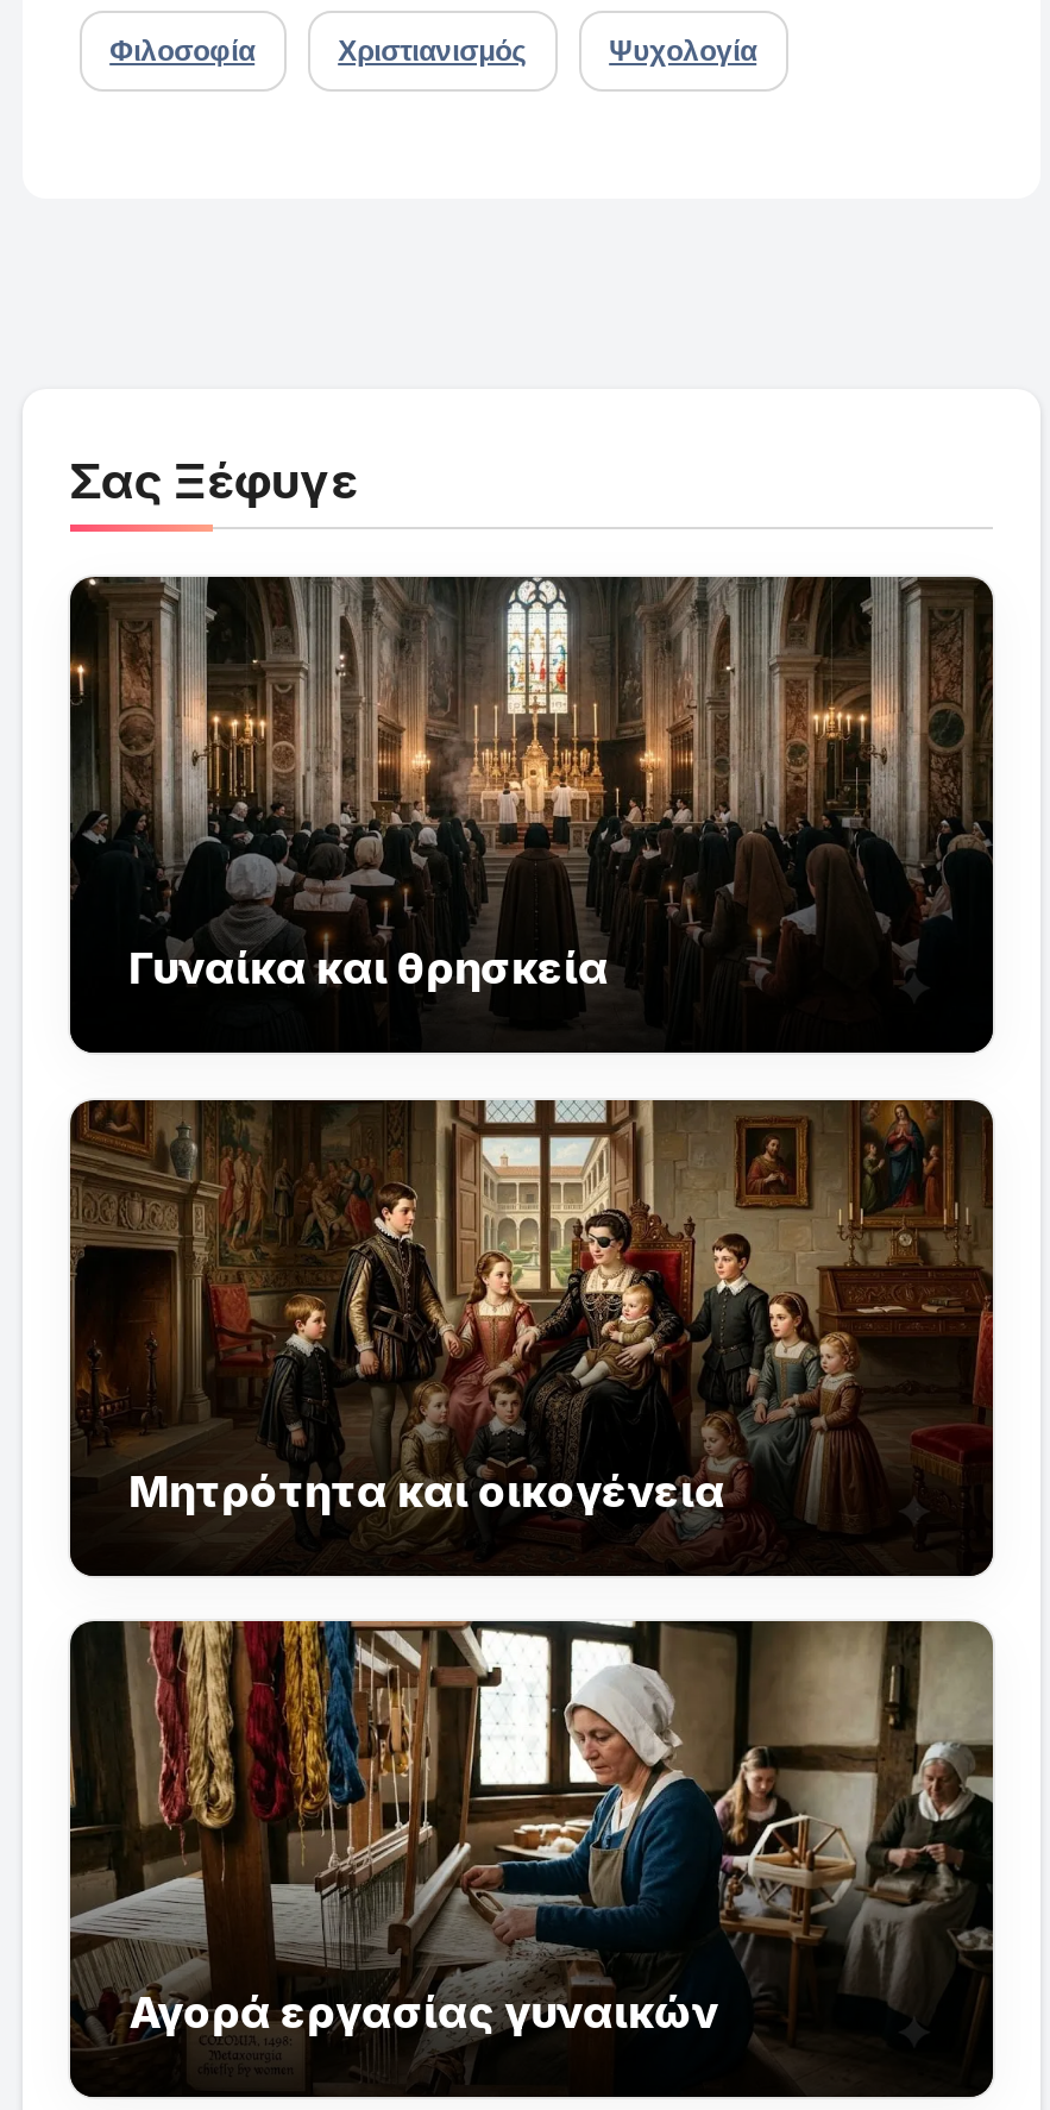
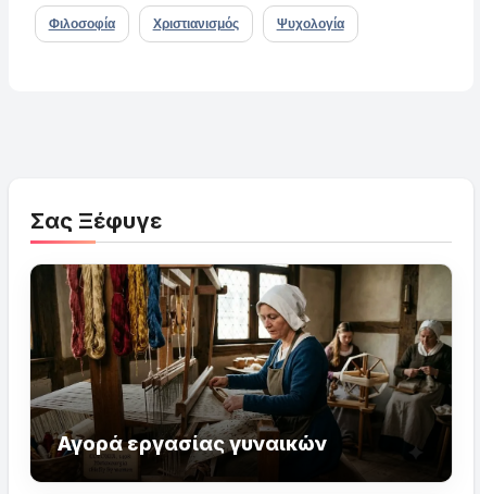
[68,574,995,996] [image] | Γυναίκα και θρησκεία -> none
[68,1098,995,1581] [image] | Μητρότητα και οικογένεια -> none

